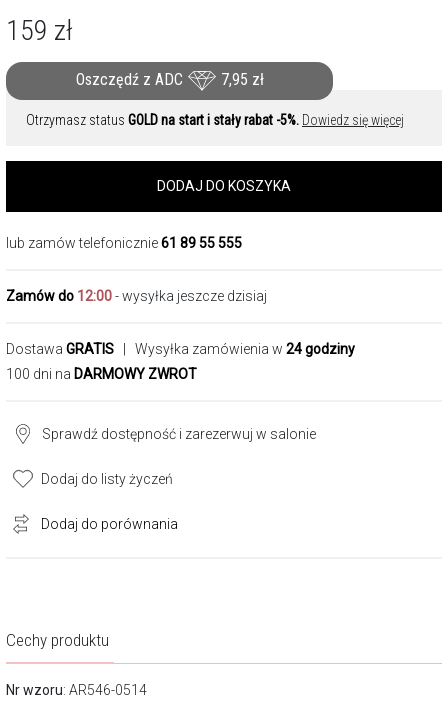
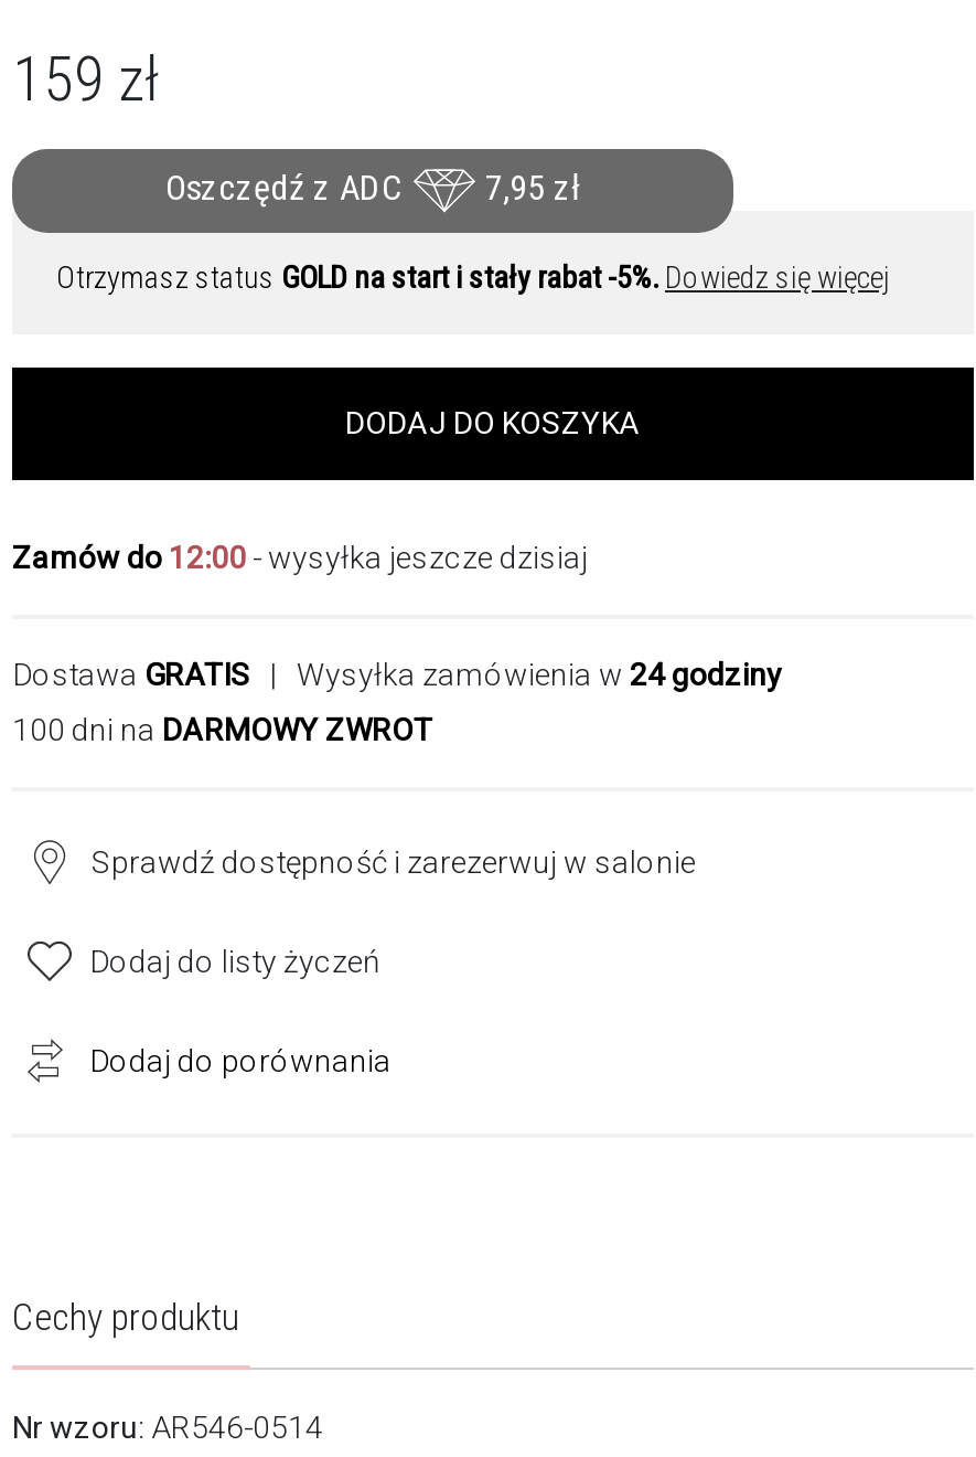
[6,235,242,251] lub zamów telefonicznie 61 89 55 555 -> none

